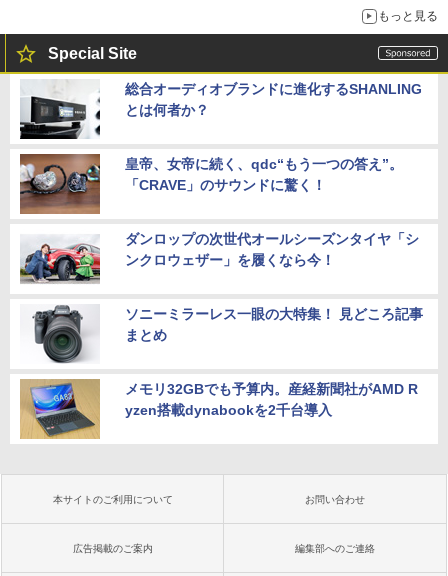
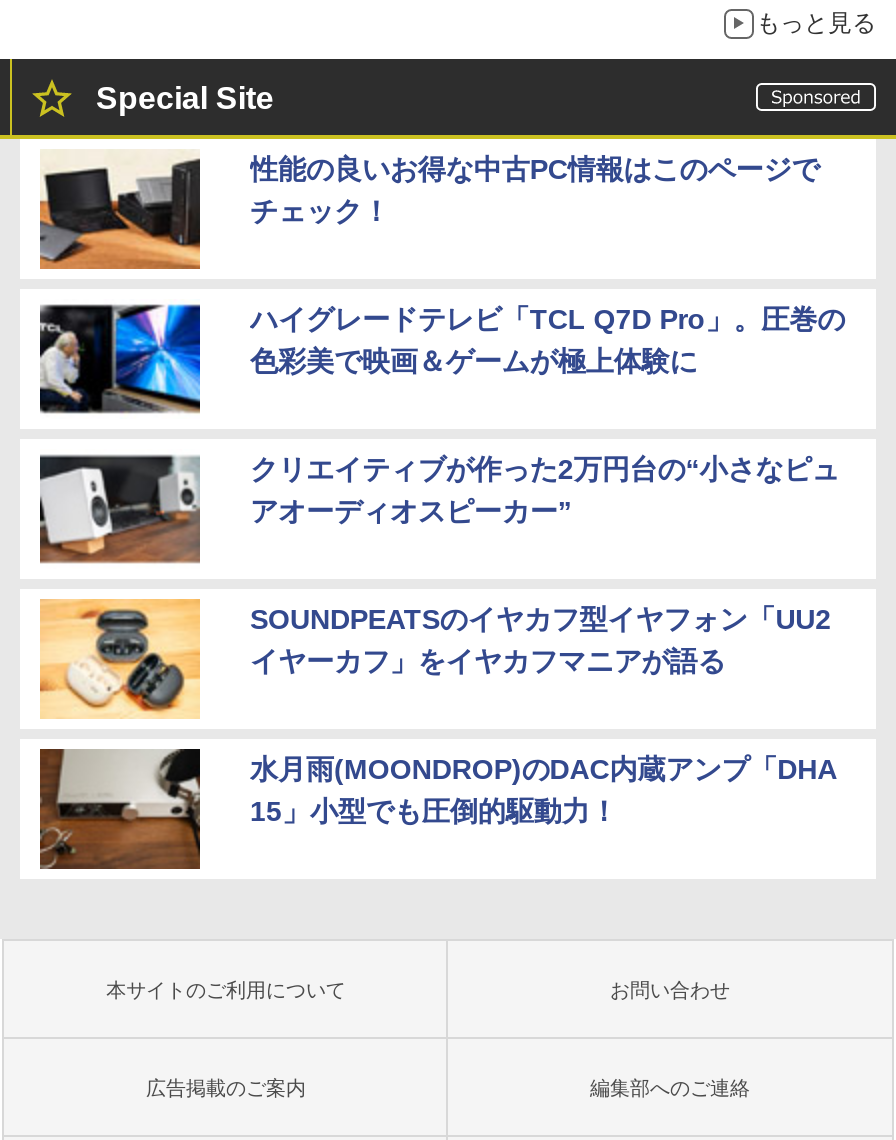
[19,81,422,140] [image] | 総合オーディオブランドに進化するSHANLING | とは何者か？ -> [38,153,819,271] [image] | 性能の良いお得な中古PC情報はこのページで | チェック！
[19,153,403,215] [image] | 皇帝、女帝に続く、qdc“もう一つの答え”。 | 「CRAVE」のサウンドに驚く！ -> [38,299,845,419] [image] | ハイグレードテレビ「TCL Q7D Pro」。圧巻の | 色彩美で映画＆ゲームが極上体験に
[19,231,419,286] [image] | ダンロップの次世代オールシーズンタイヤ「シ | ンクロウェザー」を履くなら今！ -> [38,453,839,565] [image] | クリエイティブが作った2万円台の“小さなピュ | アオーディオスピーカー”
[20,304,423,364] [image] | ソニーミラーレス一眼の大特集！ 見どころ記事 | まとめ -> [38,597,831,721] [image] | SOUNDPEATSのイヤカフ型イヤフォン「UU2 | イヤーカフ」をイヤカフマニアが語る
[19,378,418,440] [image] | メモリ32GBでも予算内。産経新聞社がAMD R | yzen搭載dynabookを2千台導入 -> [38,747,837,871] [image] | 水月雨(MOONDROP)のDAC内蔵アンプ「DHA | 15」小型でも圧倒的駆動力！

